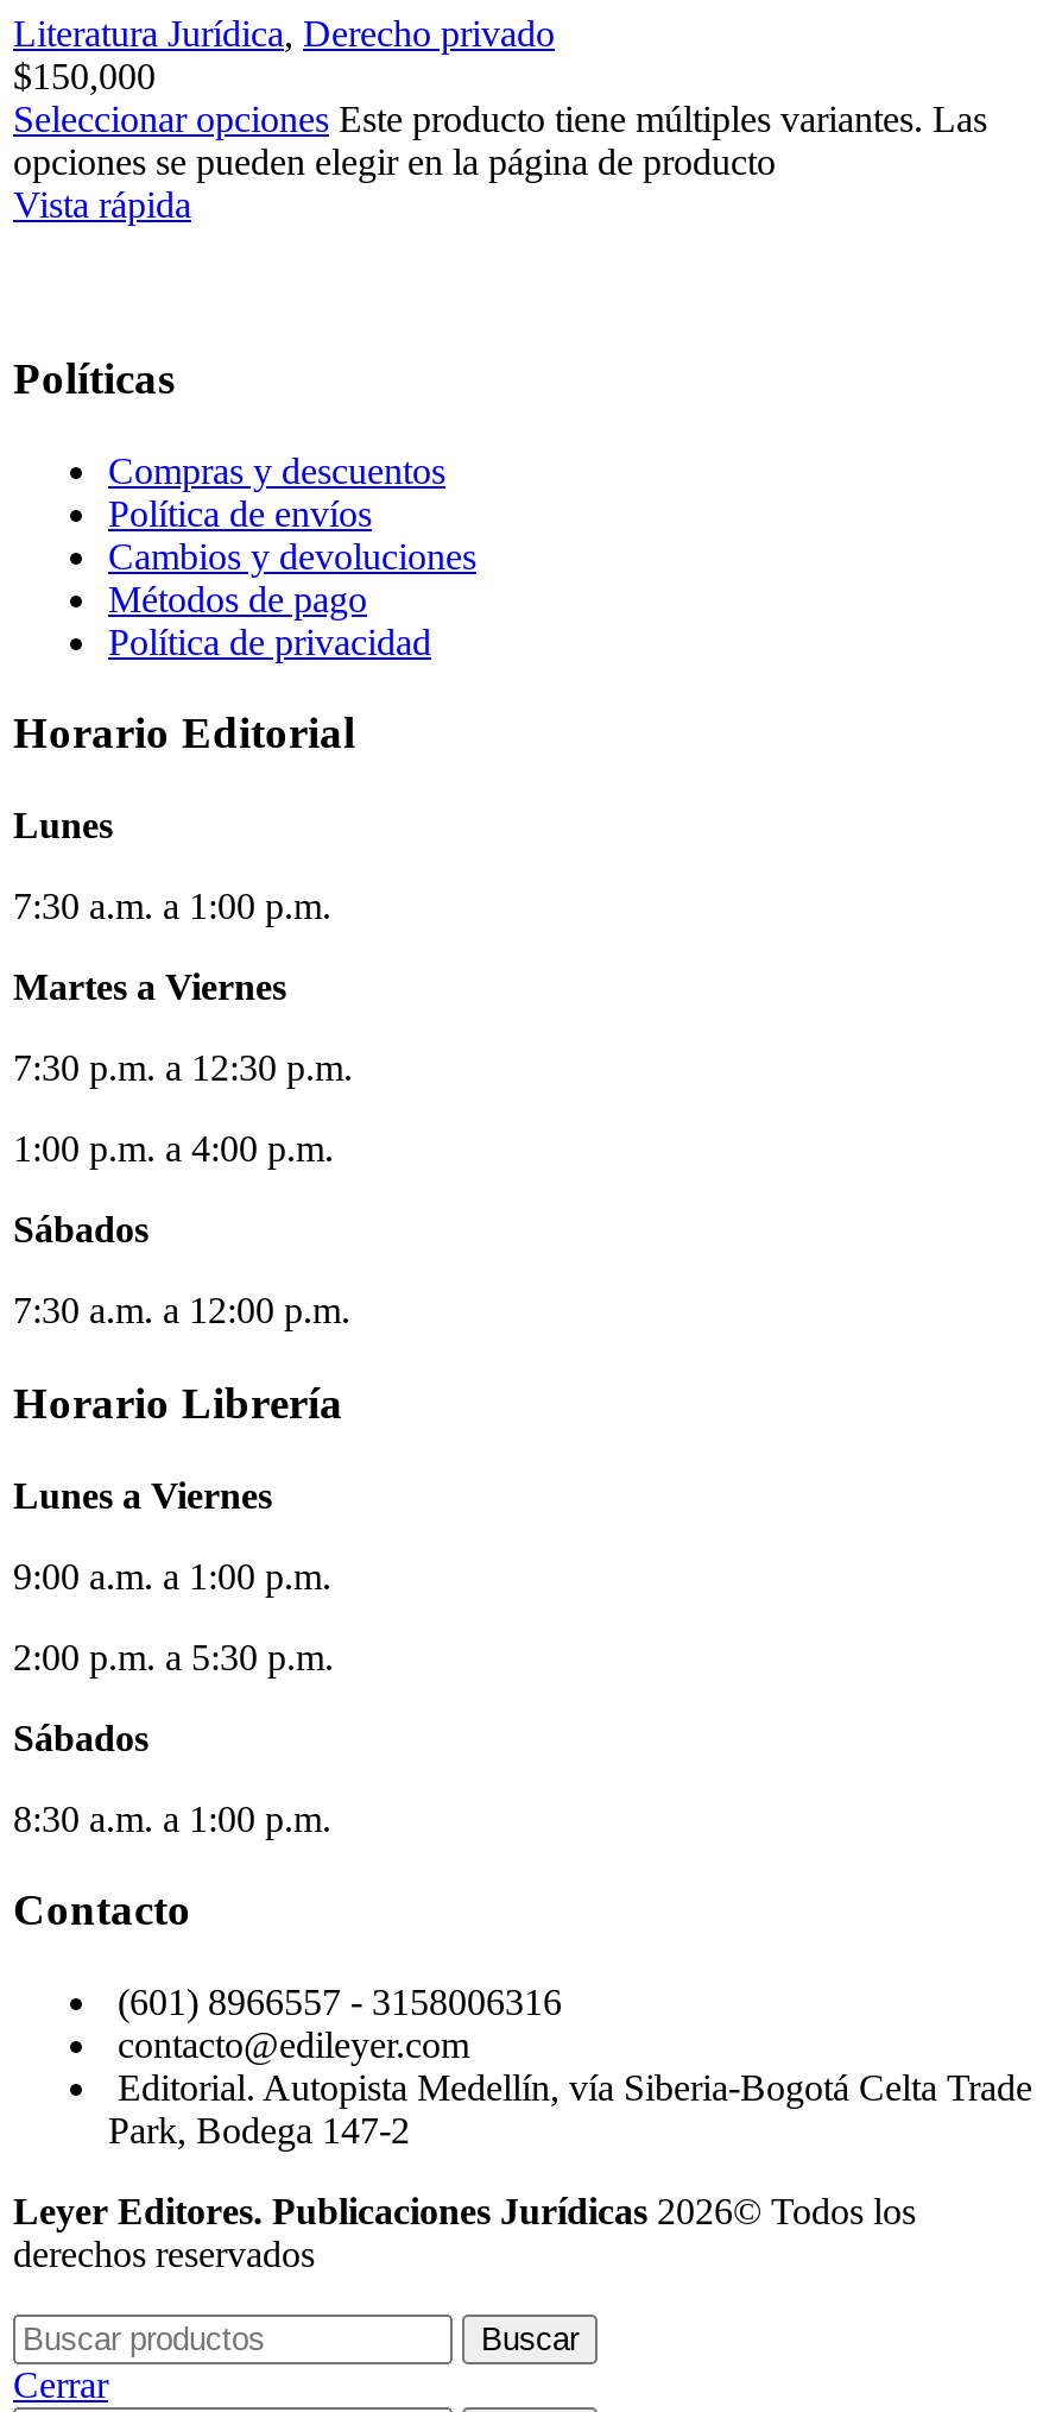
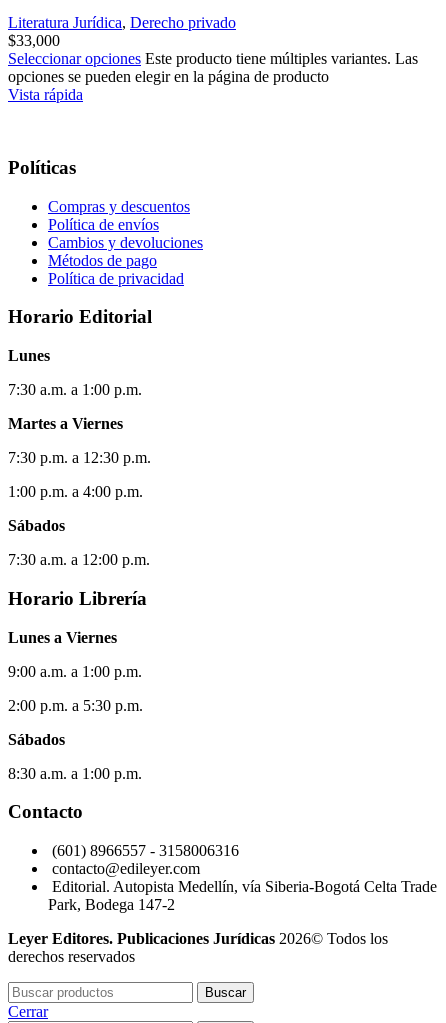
[13,56,156,97] $150,000 -> [8,32,60,49] $33,000

